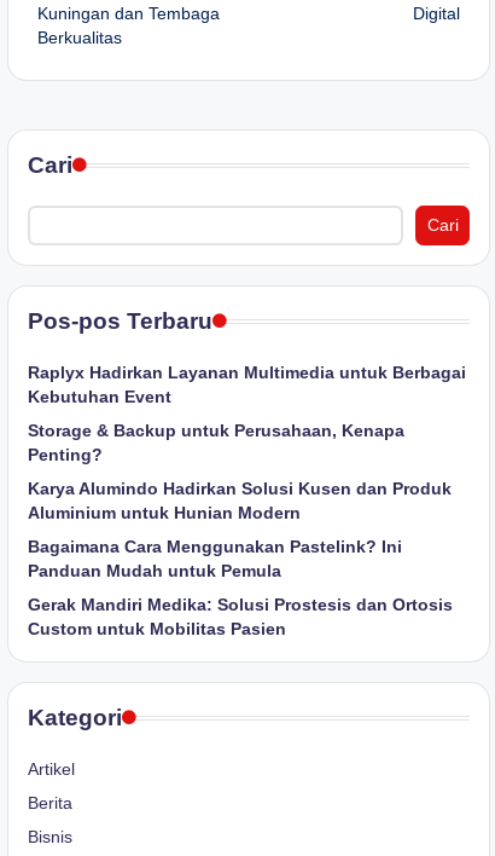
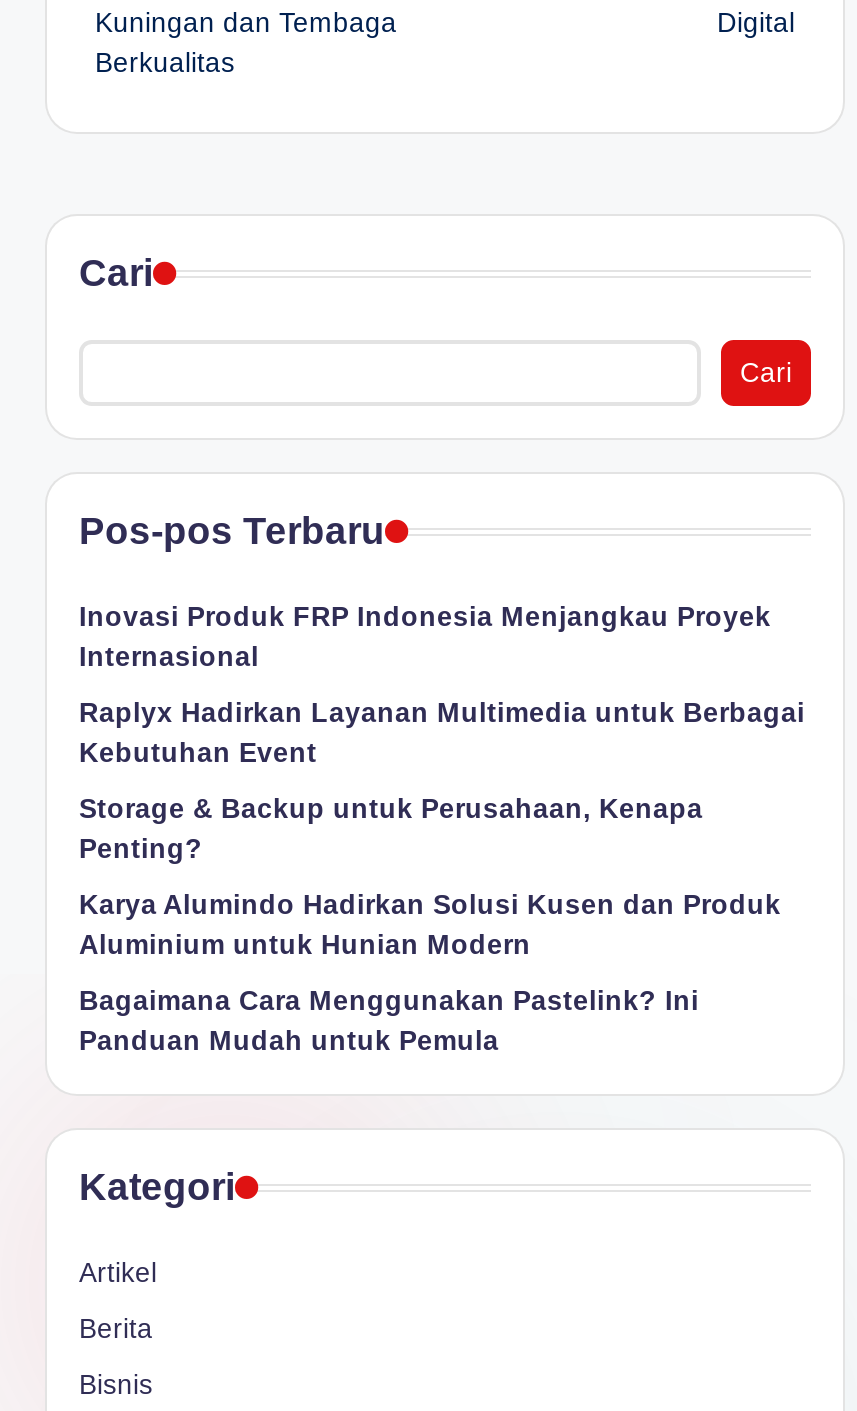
none -> [79,603,771,673] Inovasi Produk FRP Indonesia Menjangkau Proyek | Internasional
moved [28,364,466,581] -> [79,699,805,1057]: Raplyx Hadirkan Layanan Multimedia untuk Berbagai | Kebutuhan Event | Storage & Backup untuk Perusahaan, Kenapa | Penting? | Karya Alumindo Hadirkan Solusi Kusen dan Produk | Aluminium untuk Hunian Modern | Bagaimana Cara Menggunakan Pastelink? Ini | Panduan Mudah untuk Pemula
[28,596,453,639] Gerak Mandiri Medika: Solusi Prostesis dan Ortosis | Custom untuk Mobilitas Pasien -> none

